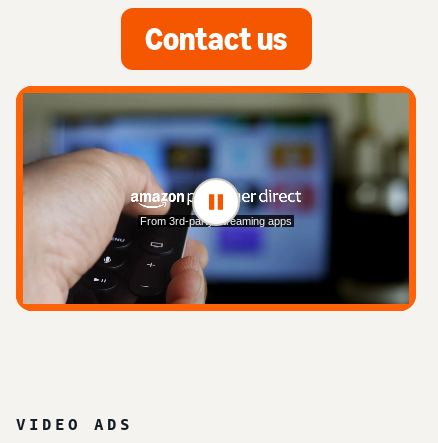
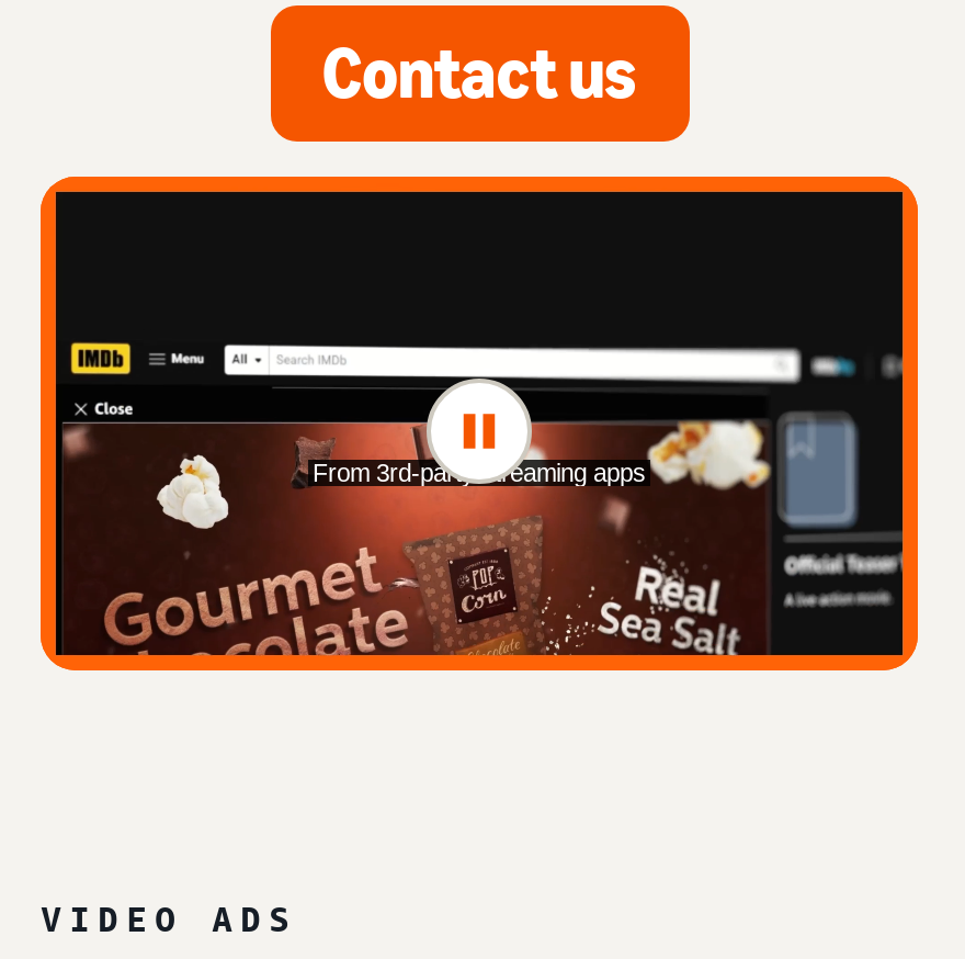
[22,93,410,305] [image] -> [54,190,905,657] [image]

